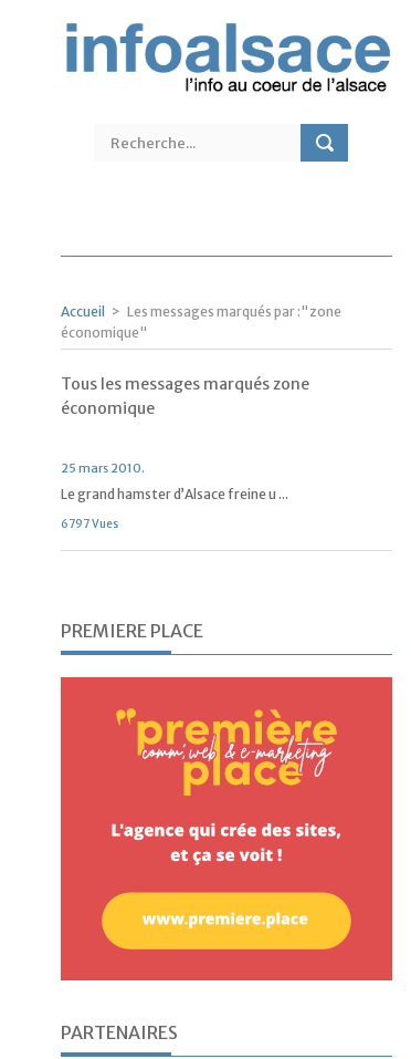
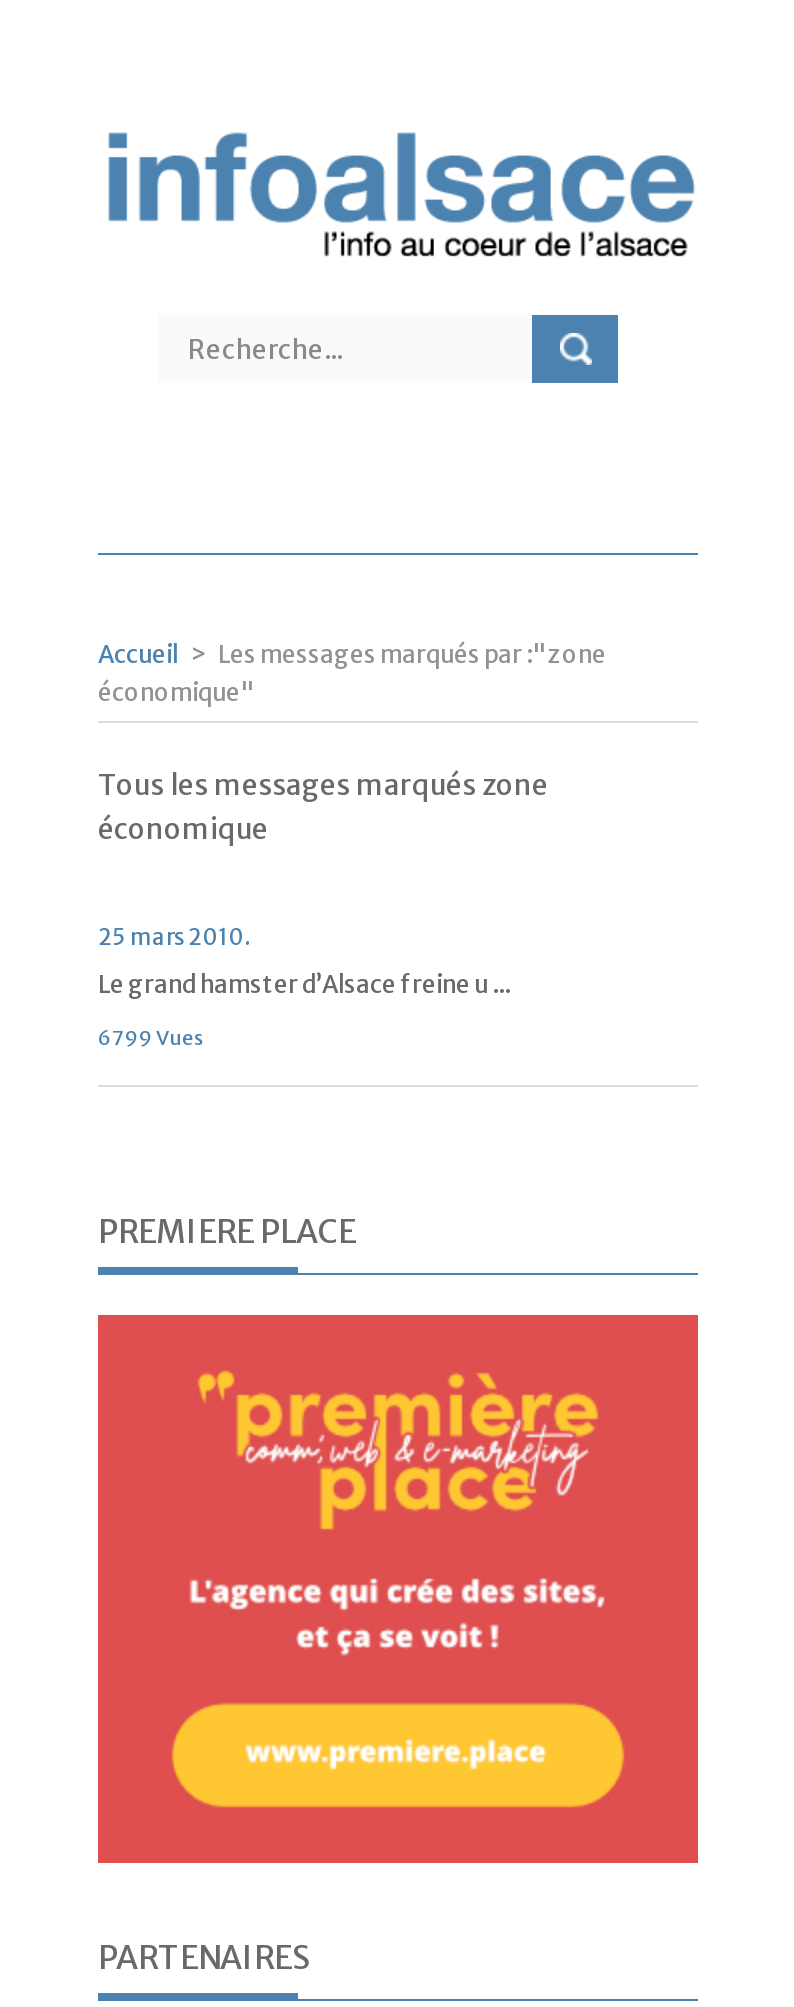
[61,517,118,531] 6797 Vues -> [98,1025,204,1051] 6799 Vues

